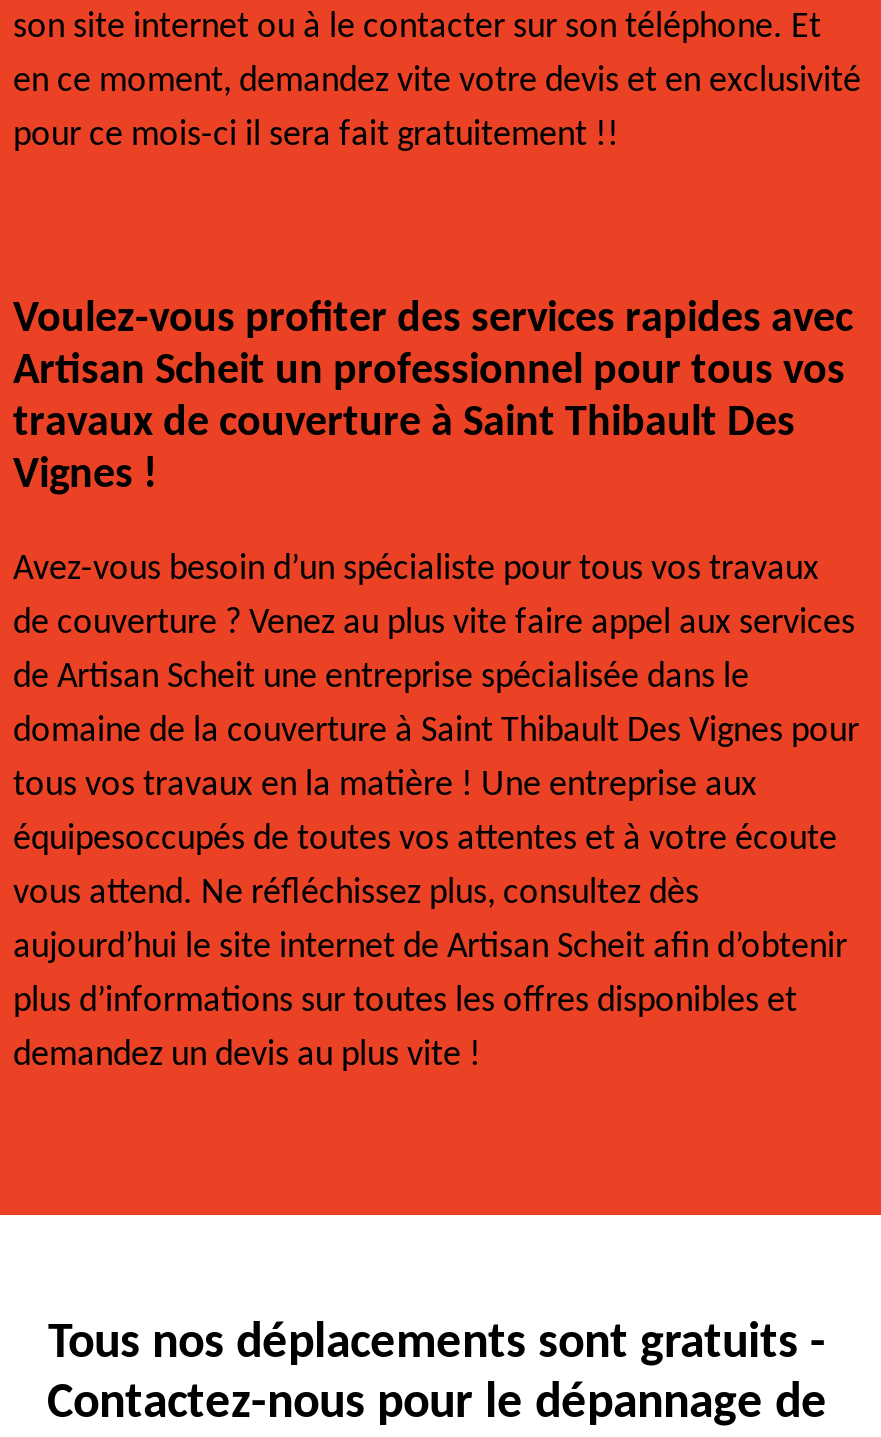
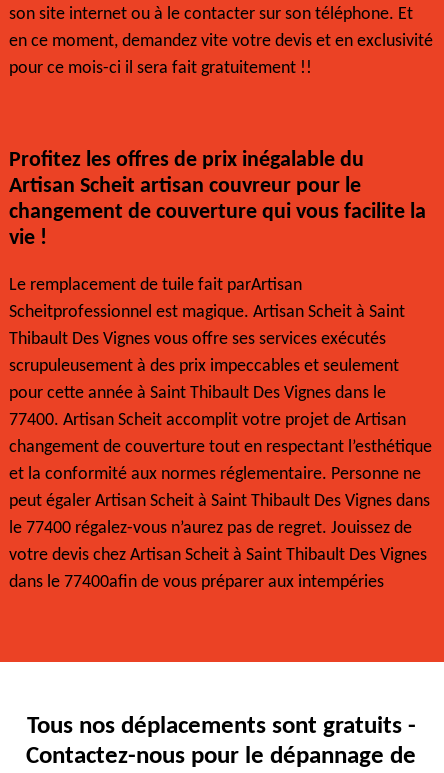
[13,297,853,499] Voulez-vous profiter des services rapides avec | Artisan Scheit un professionnel pour tous vos | travaux de couverture à Saint Thibault Des | Vignes ! -> [9,149,426,250] Profitez les offres de prix inégalable du | Artisan Scheit artisan couvreur pour le | changement de couverture qui vous facilite la | vie !
[13,551,859,1075] Avez-vous besoin d’un spécialiste pour tous vos travaux | de couverture ? Venez au plus vite faire appel aux services | de Artisan Scheit une entreprise spécialisée dans le | domaine de la couverture à Saint Thibault Des Vignes pour | tous vos travaux en la matière ! Une entreprise aux | équipesoccupés de toutes vos attentes et à votre écoute | vous attend. Ne réfléchissez plus, consultez dès | aujourd’hui le site internet de Artisan Scheit afin d’obtenir | plus d’informations sur toutes les offres disponibles et | demandez un devis au plus vite ! -> [9,276,432,592] Le remplacement de tuile fait parArtisan | Scheitprofessionnel est magique. Artisan Scheit à Saint | Thibault Des Vignes vous offre ses services exécutés | scrupuleusement à des prix impeccables et seulement | pour cette année à Saint Thibault Des Vignes dans le | 77400. Artisan Scheit accomplit votre projet de Artisan | changement de couverture tout en respectant l’esthétique | et la conformité aux normes réglementaire. Personne ne | peut égaler Artisan Scheit à Saint Thibault Des Vignes dans | le 77400 régalez-vous n’aurez pas de regret. Jouissez de | votre devis chez Artisan Scheit à Saint Thibault Des Vignes | dans le 77400afin de vous préparer aux intempéries

